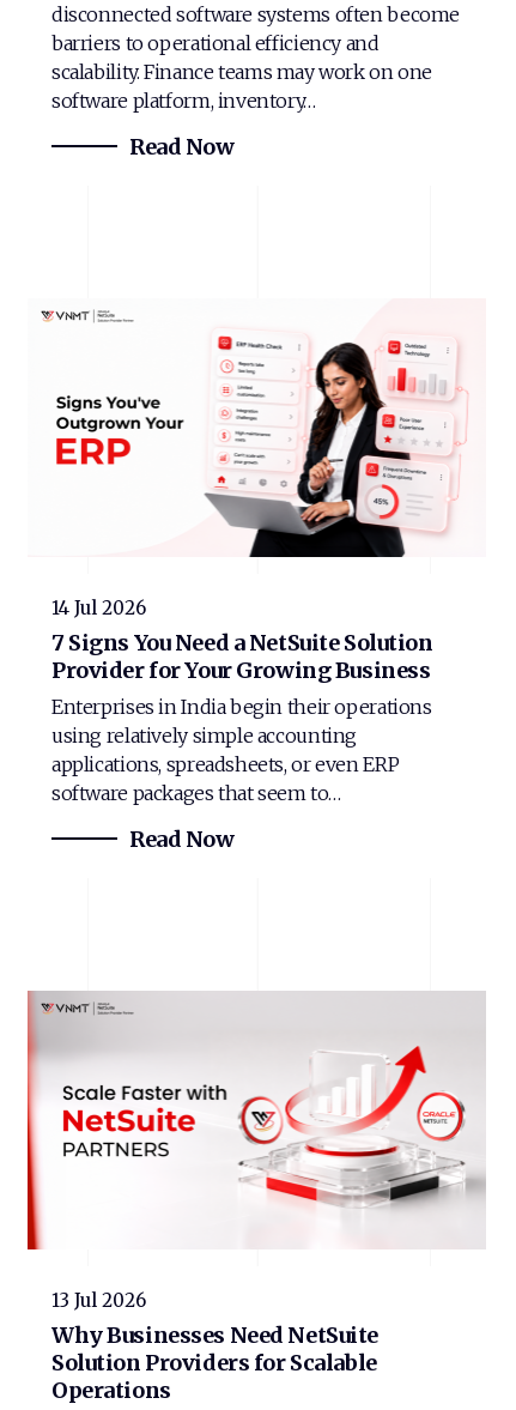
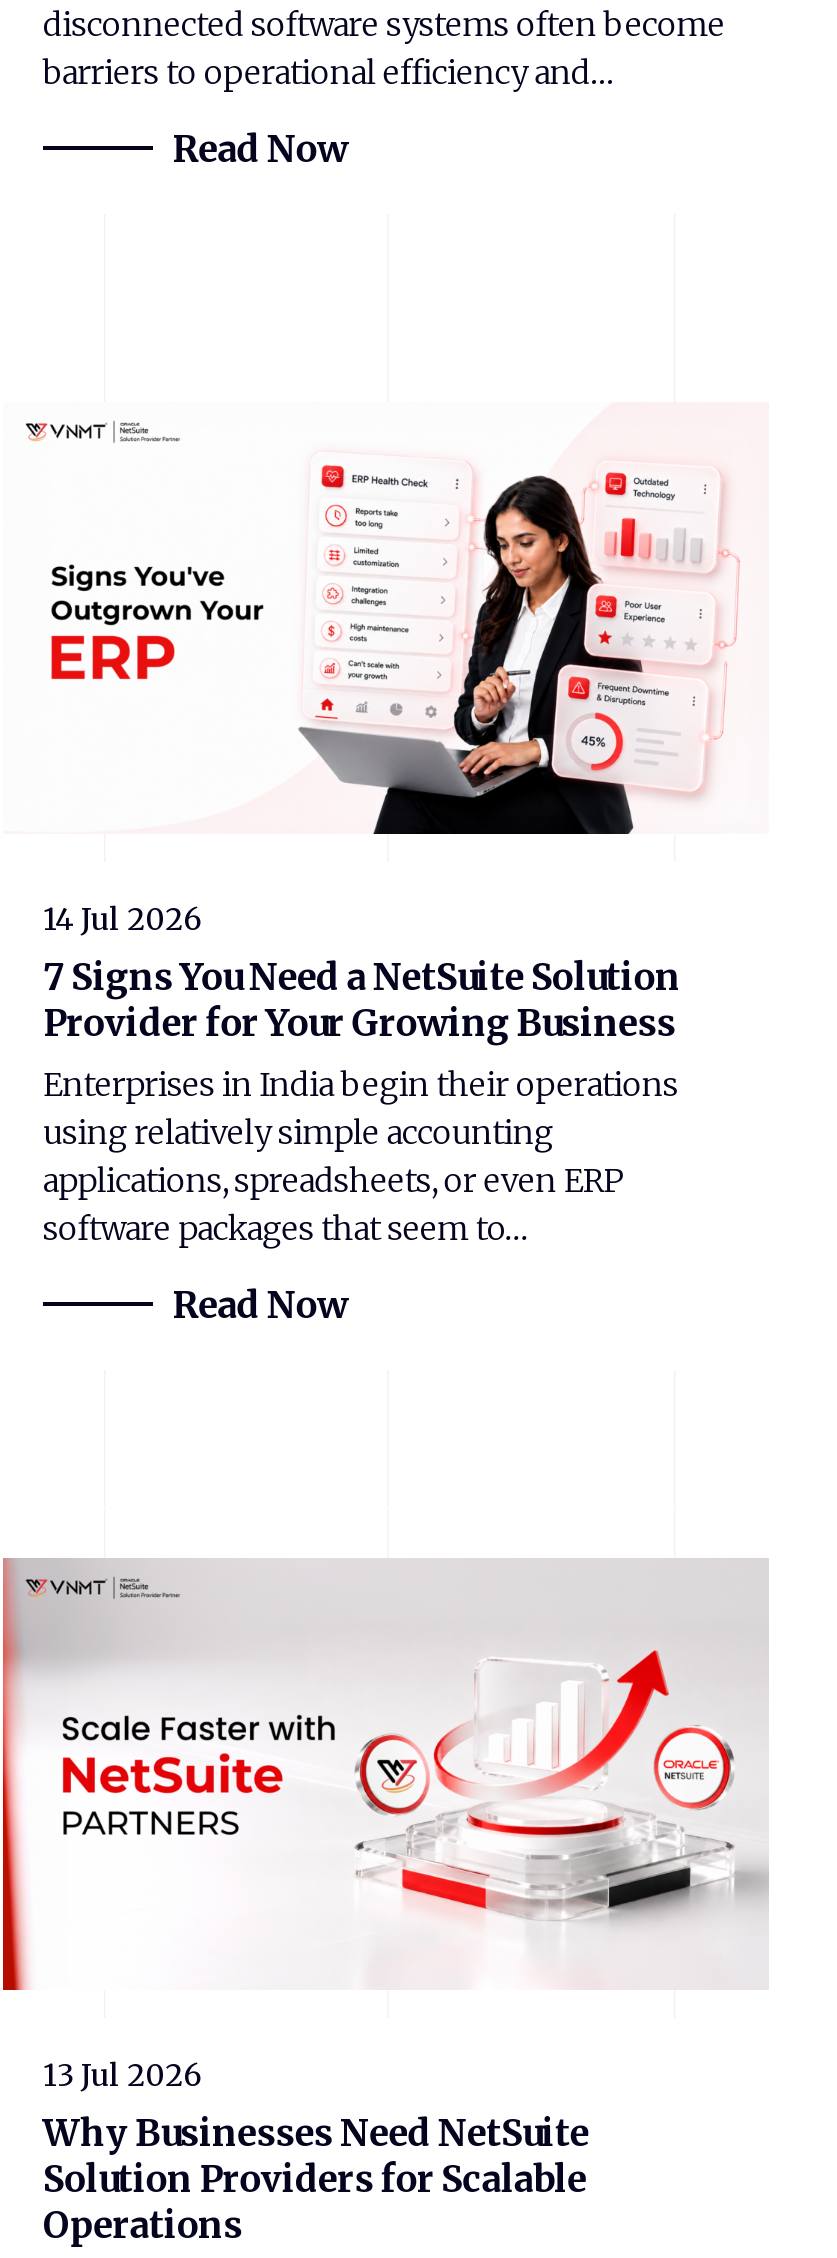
[51,31,432,113] barriers to operational efficiency and | scalability. Finance teams may work on one | software platform, inventory… -> [43,52,611,92] barriers to operational efficiency and…

